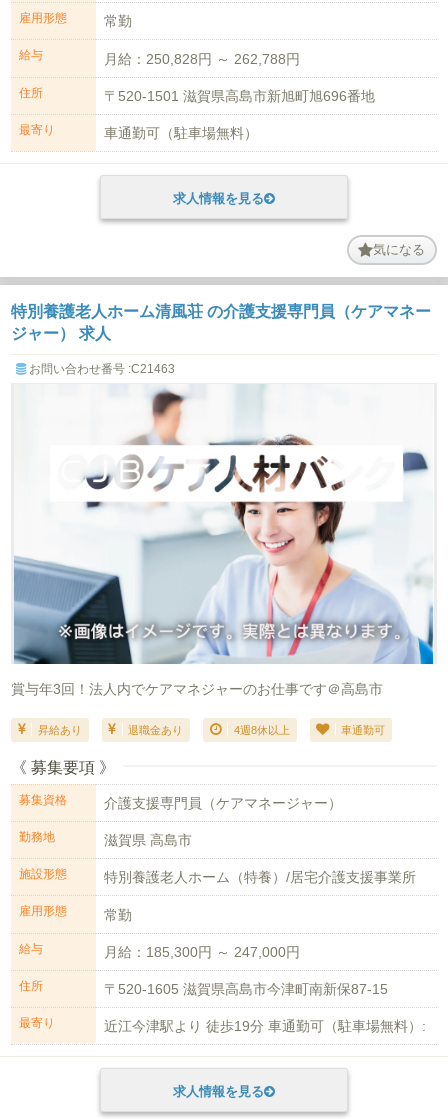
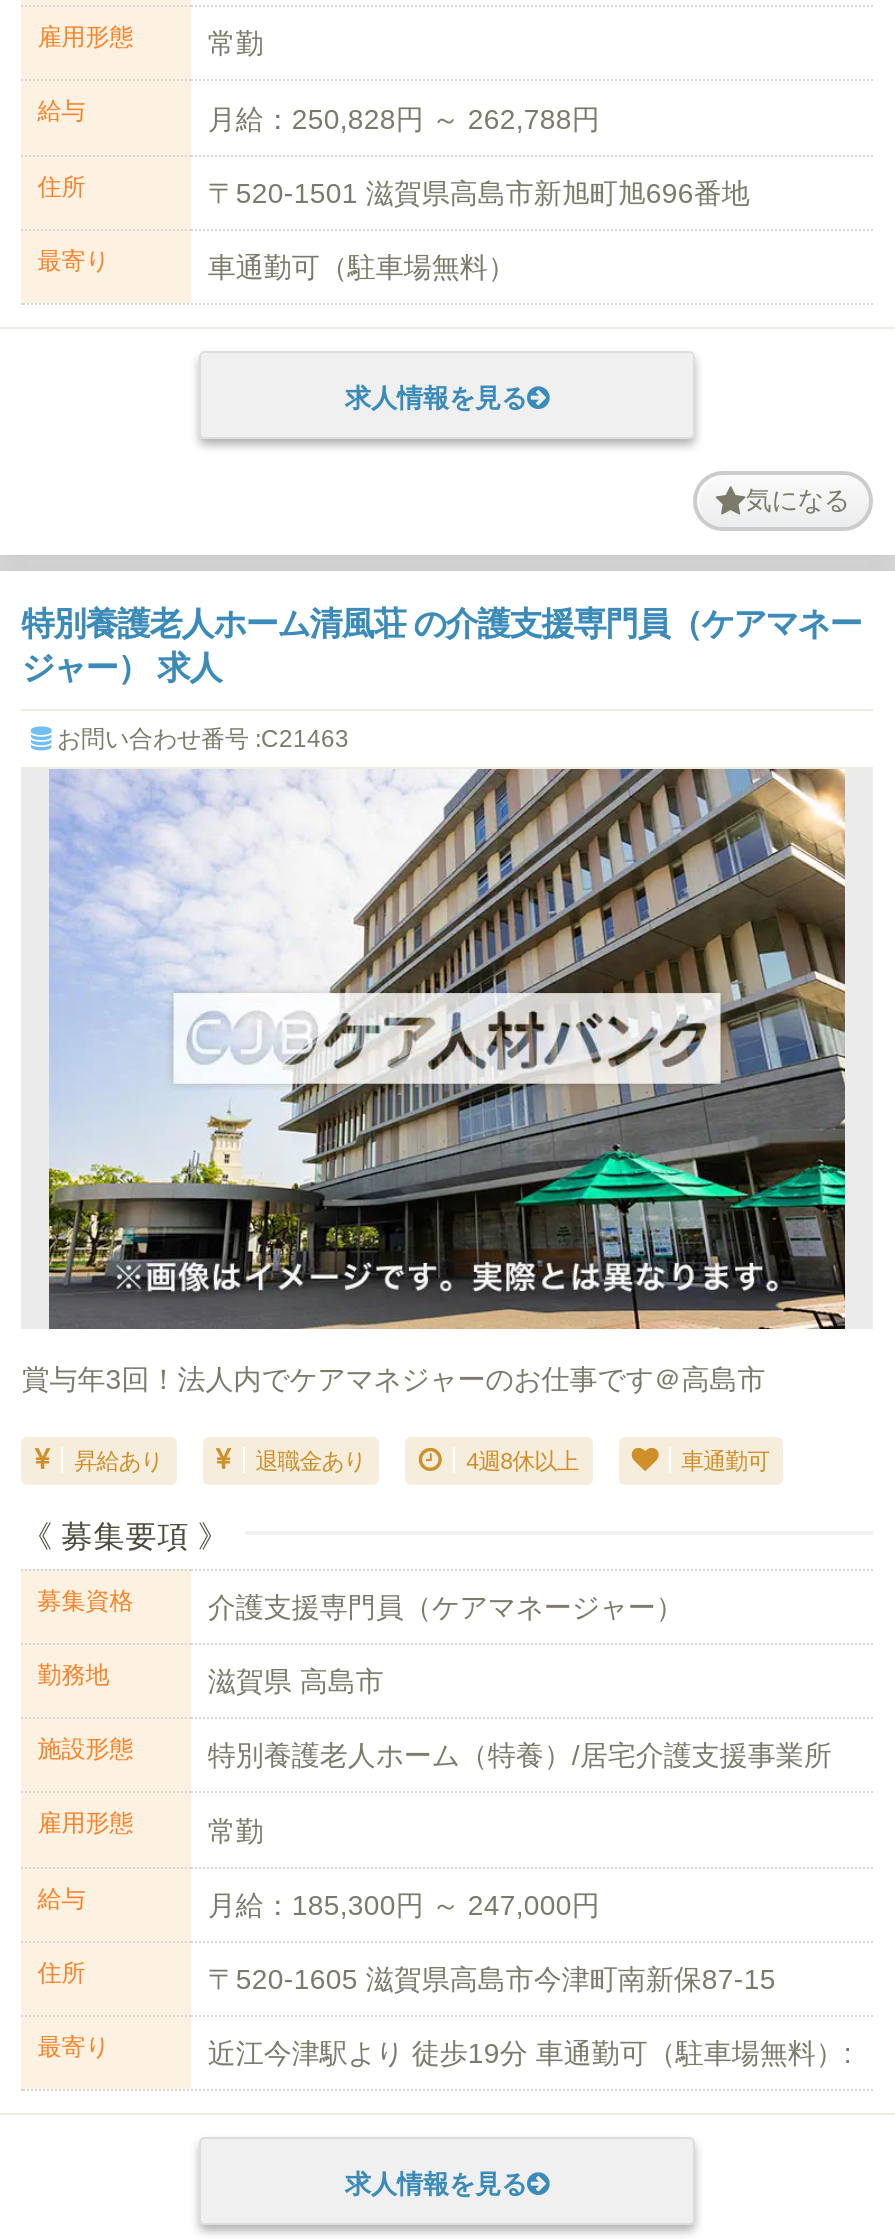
[13,384,434,665] [image] -> [27,767,865,1331] [image]

